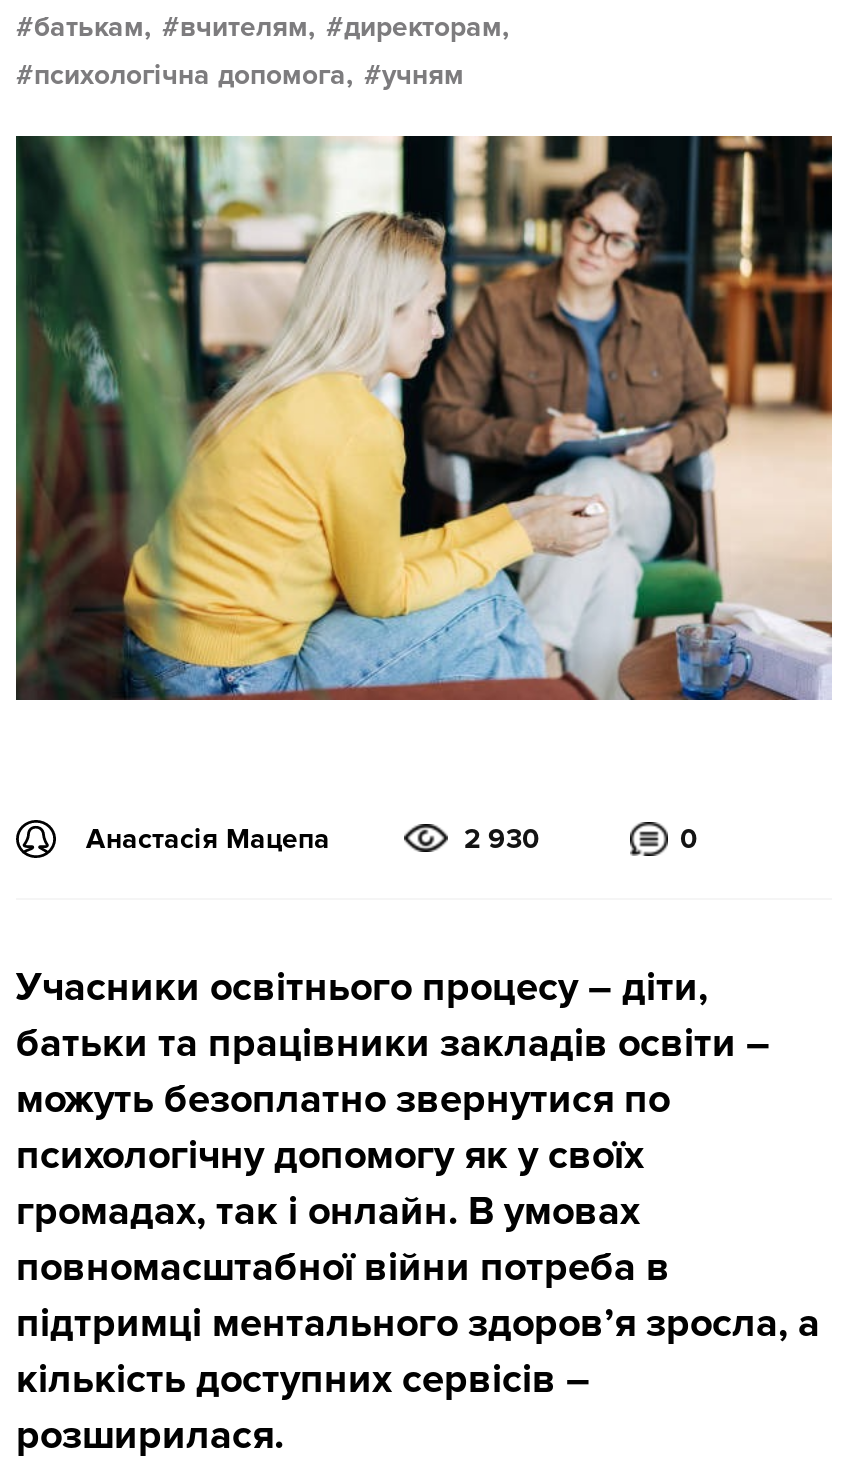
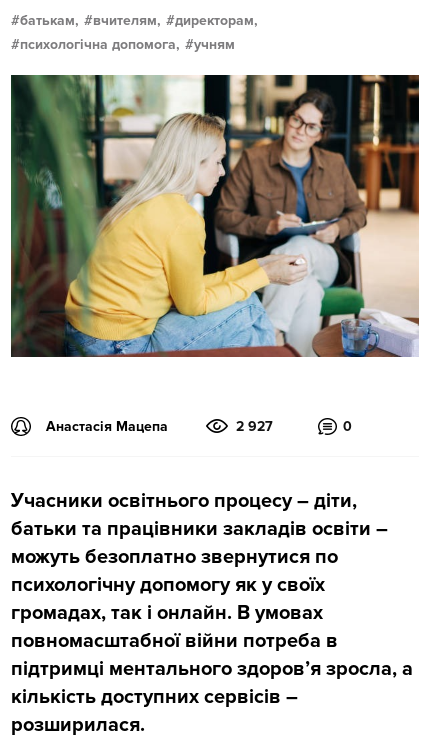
[464,821,540,855] 2 930 -> [235,417,272,434] 2 927

